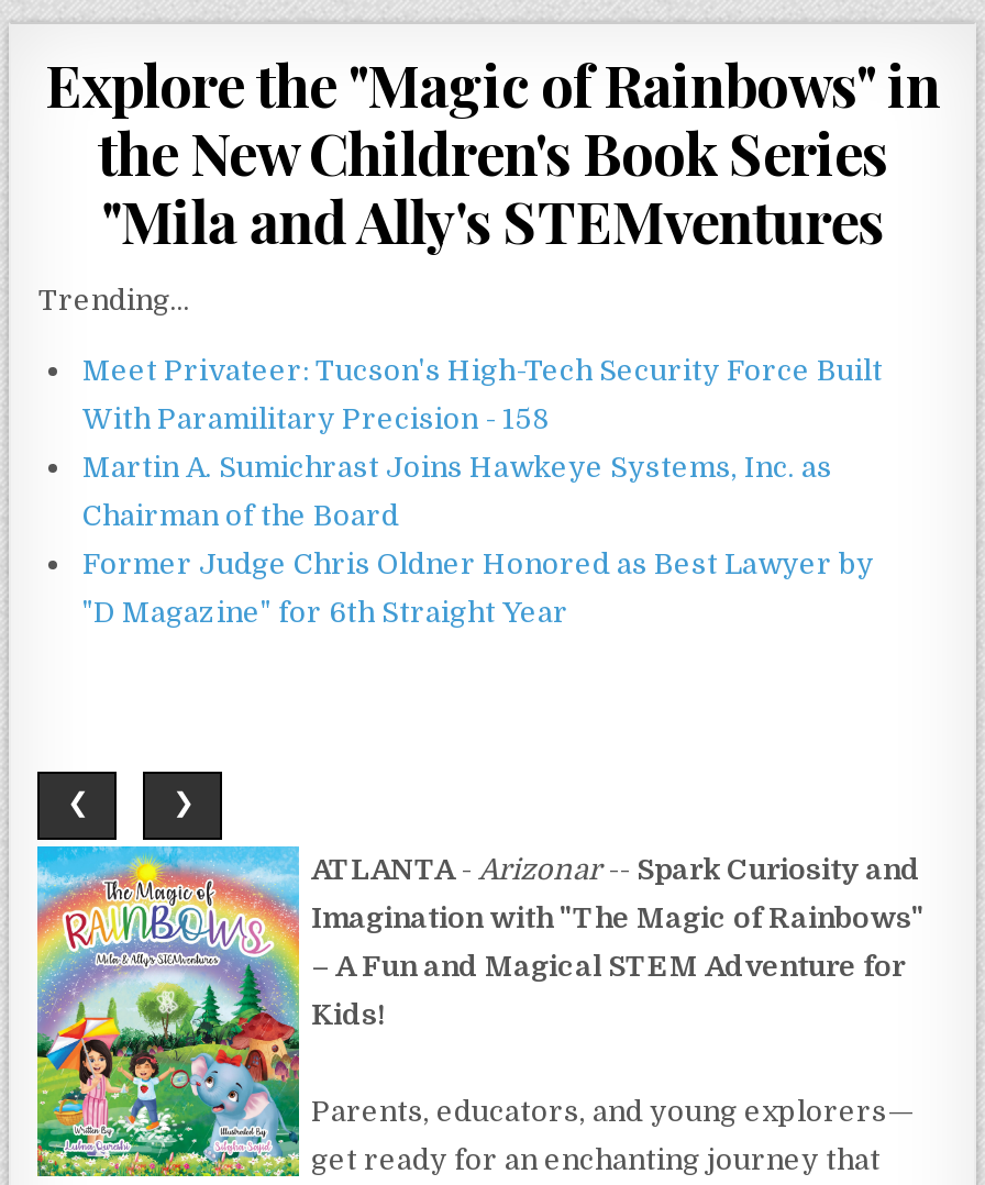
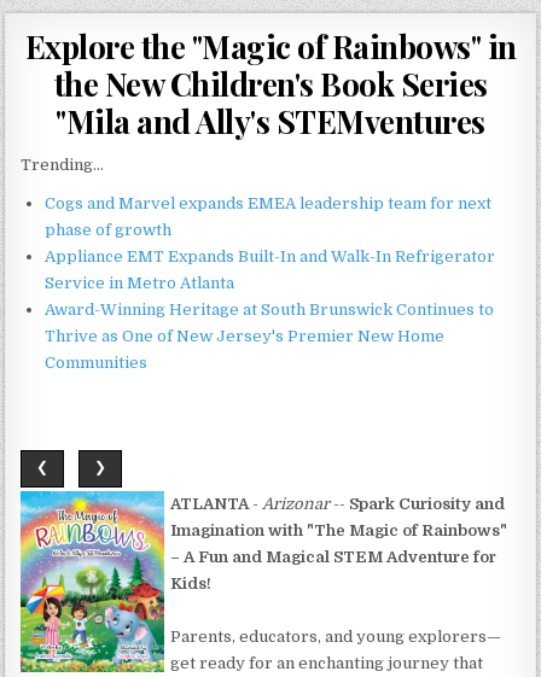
[82,354,883,629] Meet Privateer: Tucson's High-Tech Security Force Built | With Paramilitary Precision - 158 | Martin A. Sumichrast Joins Hawkeye Systems, Inc. as | Chairman of the Board | Former Judge Chris Oldner Honored as Best Lawyer by | "D Magazine" for 6th Straight Year -> [45,194,496,372] Cogs and Marvel expands EMEA leadership team for next | phase of growth | Appliance EMT Expands Built-In and Walk-In Refrigerator | Service in Metro Atlanta | Award-Winning Heritage at South Brunswick Continues to | Thrive as One of New Jersey's Premier New Home | Communities

